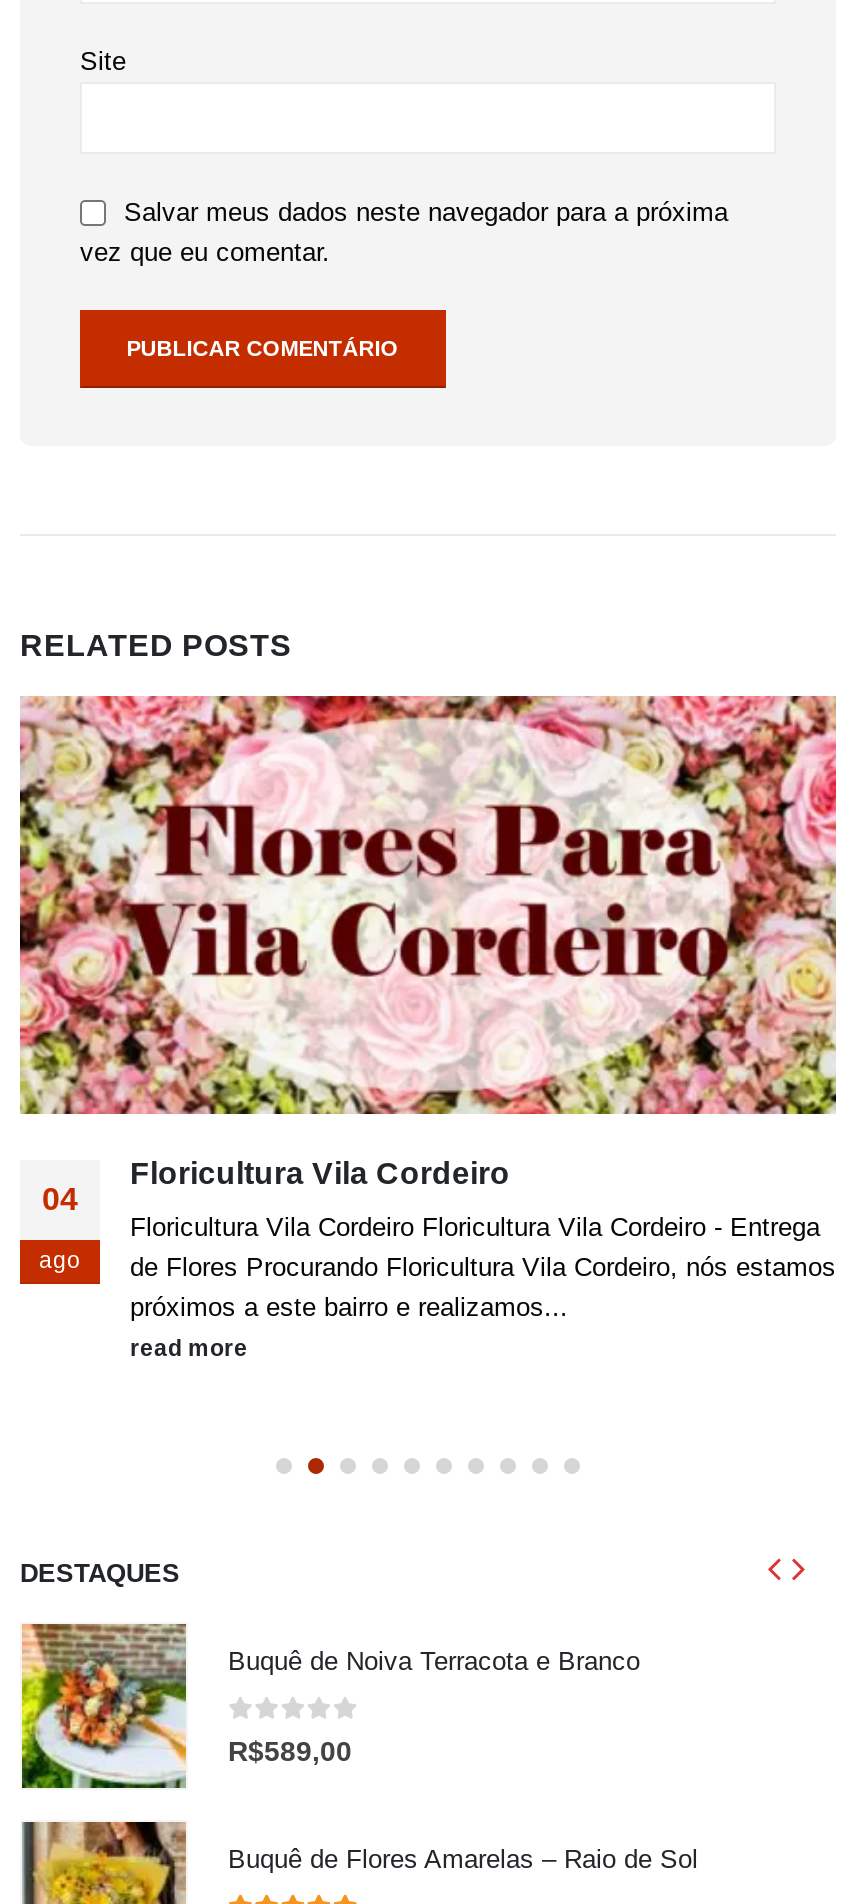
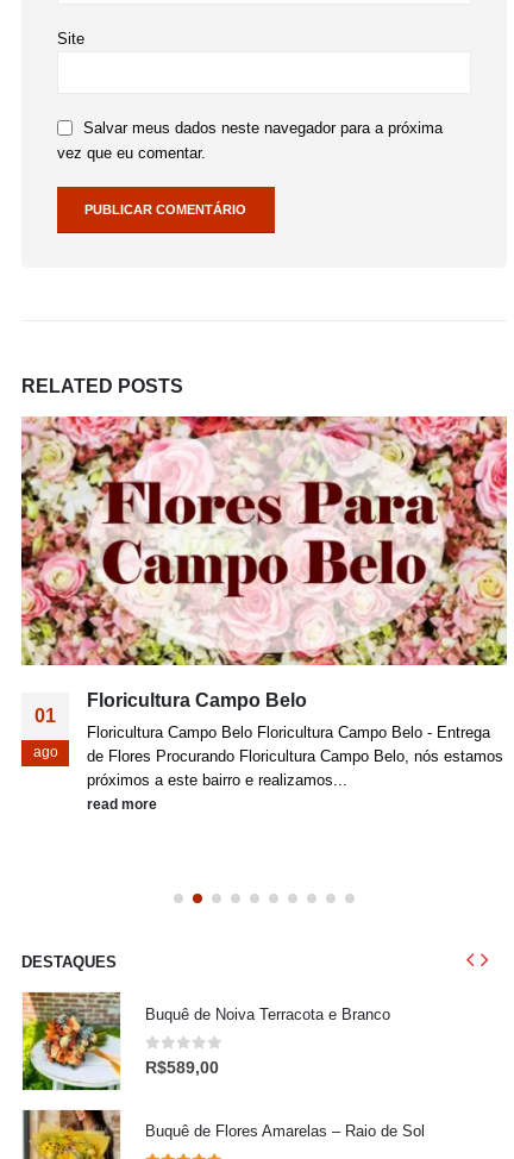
[130,900,728,1000] [image] -> [86,539,443,599] [image]
[130,1157,510,1191] Floricultura Vila Cordeiro -> [87,691,307,711] Floricultura Campo Belo
[42,1183,78,1217] 04 -> [35,706,56,726] 01
[130,1213,820,1243] Floricultura Vila Cordeiro Floricultura Vila Cordeiro - Entrega -> [87,724,490,742] Floricultura Campo Belo Floricultura Campo Belo - Entrega
[130,1253,836,1283] de Flores Procurando Floricultura Vila Cordeiro, nós estamos -> [87,748,503,765] de Flores Procurando Floricultura Campo Belo, nós estamos

